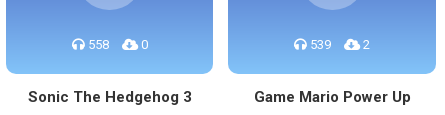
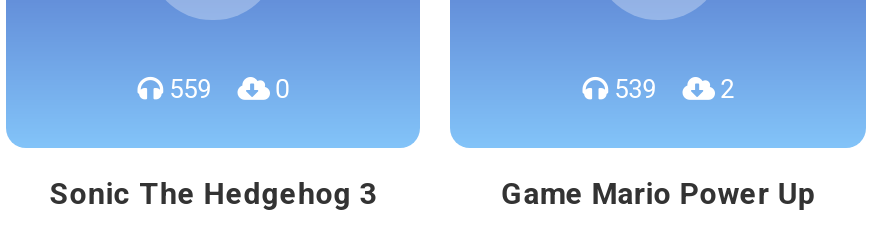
[85,37,148,52] 558 0 -> [163,74,289,104] 559 0

